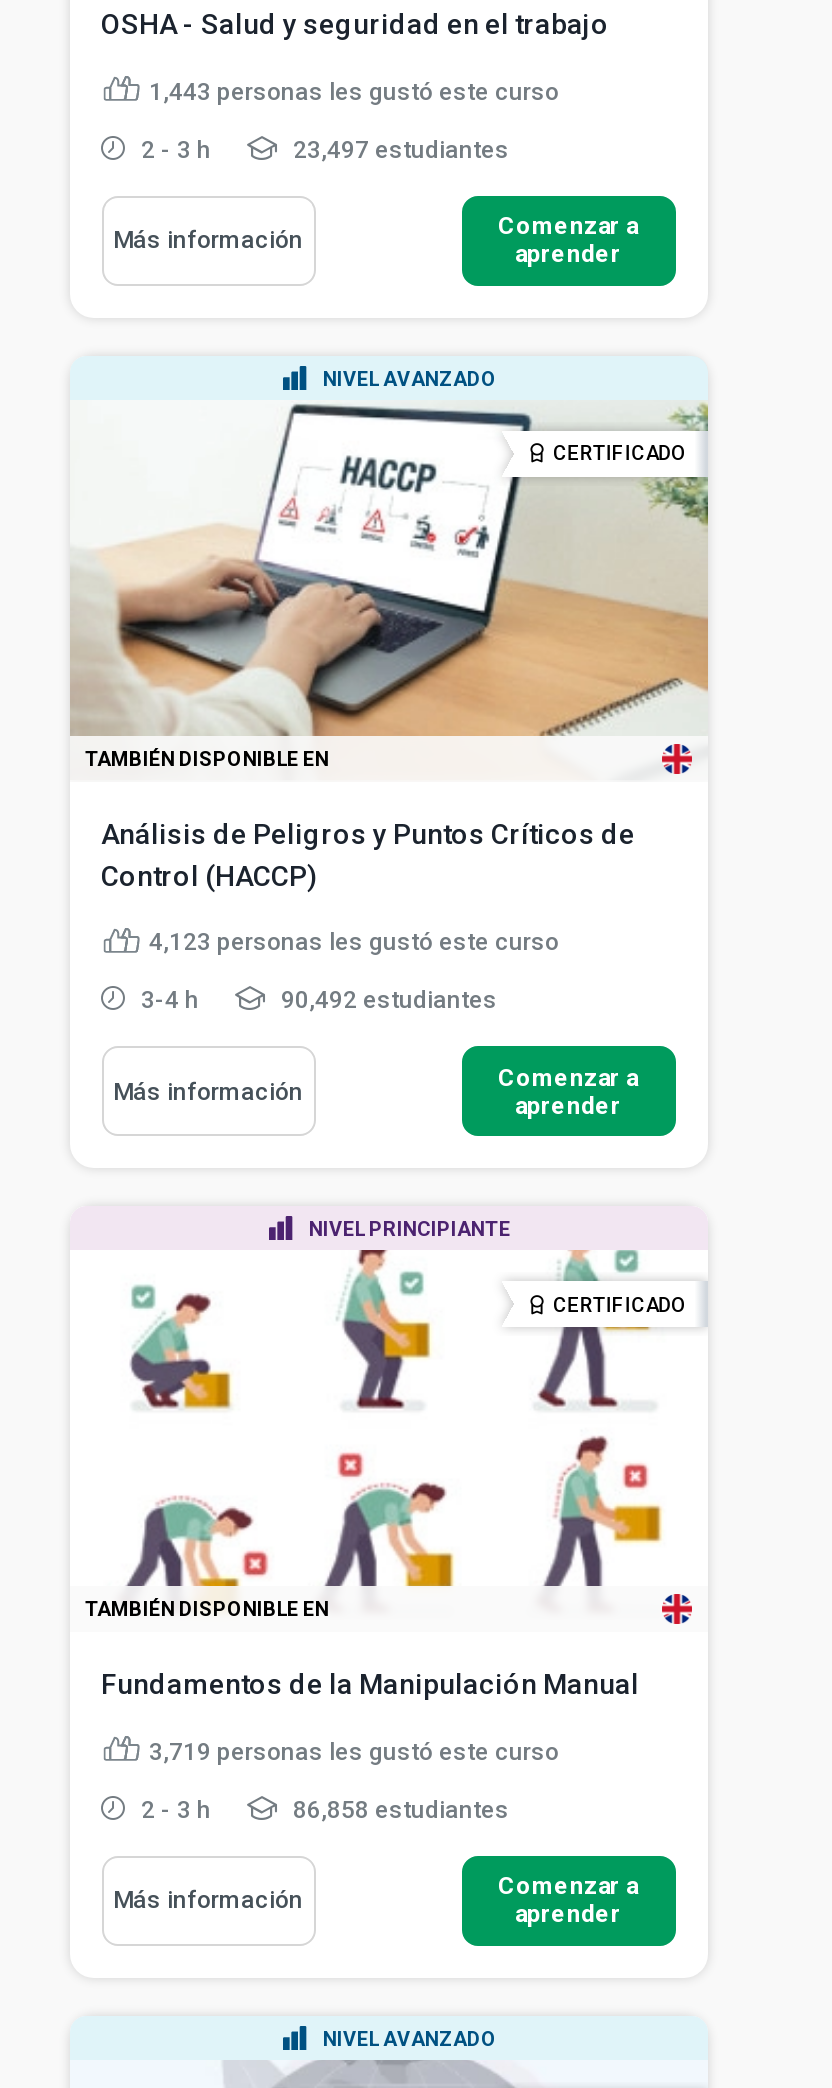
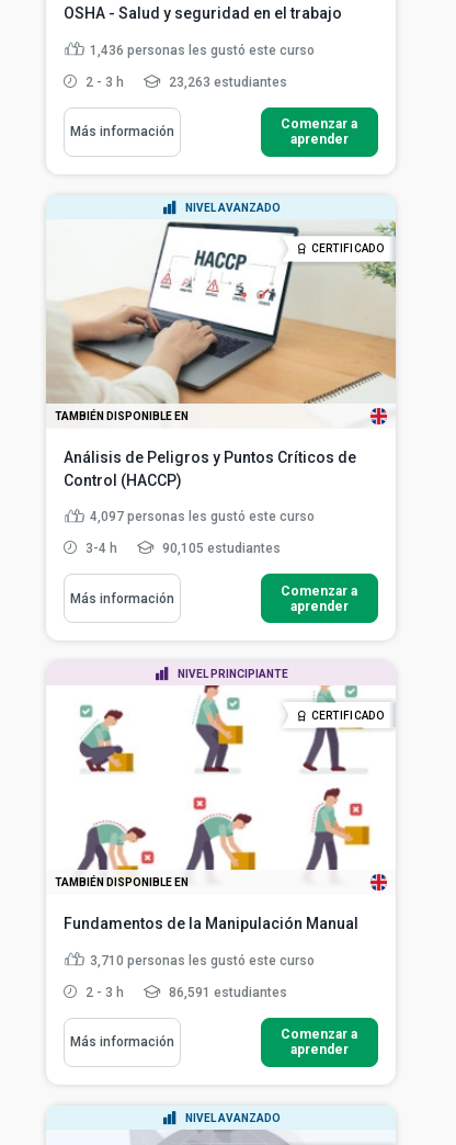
[149,78,559,106] 1,443 personas les gustó este curso -> [89,43,314,58] 1,436 personas les gustó este curso
[287,135,509,163] 23,497 estudiantes -> [165,74,287,89] 23,263 estudiantes
[149,928,559,956] 4,123 personas les gustó este curso -> [89,509,314,524] 4,097 personas les gustó este curso
[275,986,497,1014] 90,492 estudiantes -> [158,541,280,556] 90,105 estudiantes
[149,1738,559,1766] 3,719 personas les gustó este curso -> [89,953,314,968] 3,710 personas les gustó este curso
[287,1795,509,1823] 86,858 estudiantes -> [165,984,287,1000] 86,591 estudiantes

